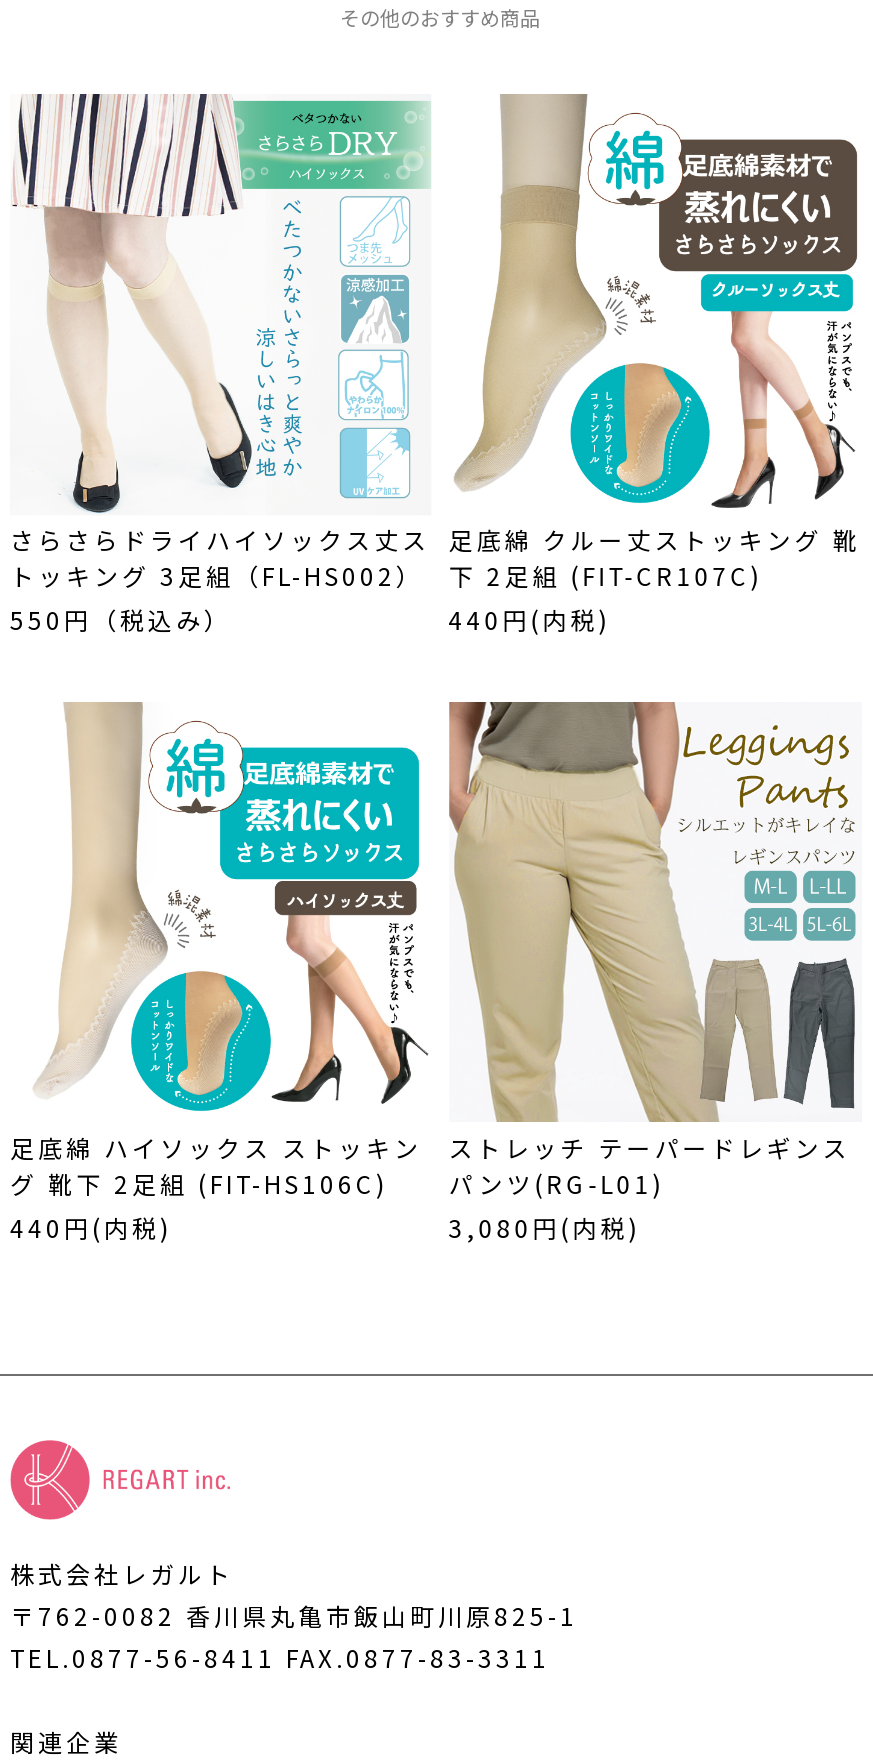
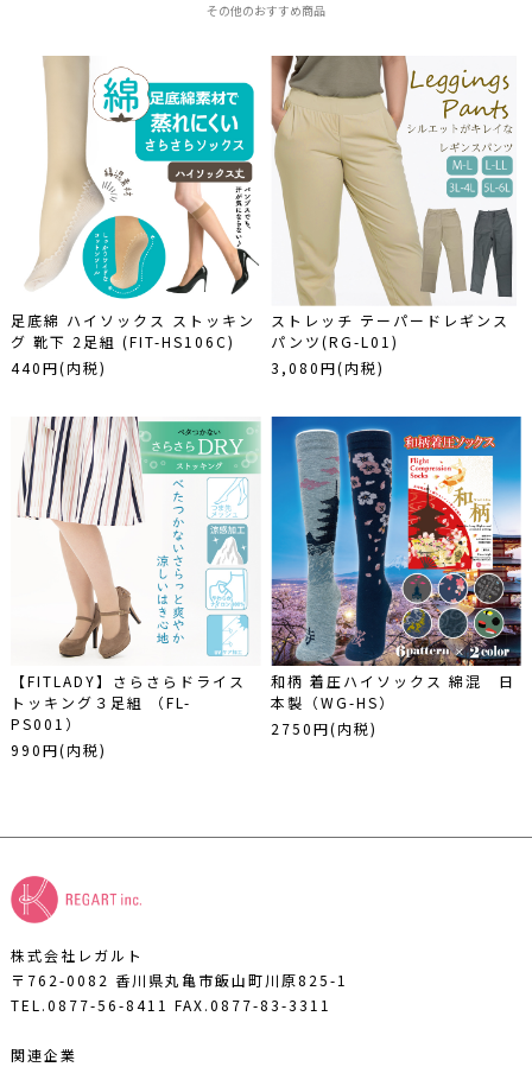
[10,92,430,635] [image] | さらさらドライハイソックス丈ス | トッキング 3足組（FL-HS002） | 550円（税込み） -> none
[449,94,861,635] [image] | 足底綿 クルー丈ストッキング 靴 | 下 2足組 (FIT-CR107C) | 440円(内税) -> none
moved [10,698,856,1243] -> [11,53,513,377]: [image] | 足底綿 ハイソックス ストッキン | グ 靴下 2足組 (FIT-HS106C) | 440円(内税) | ストレッチ テーパードレギンス | パンツ(RG-L01) | 3,080円(内税)
none -> [11,415,261,759] [image] | 【FITLADY】さらさらドライス | トッキング３足組 （FL- | PS001） | 990円(内税)
none -> [271,415,522,738] [image] | 和柄 着圧ハイソックス 綿混 日 | 本製（WG-HS） | 2750円(内税)

